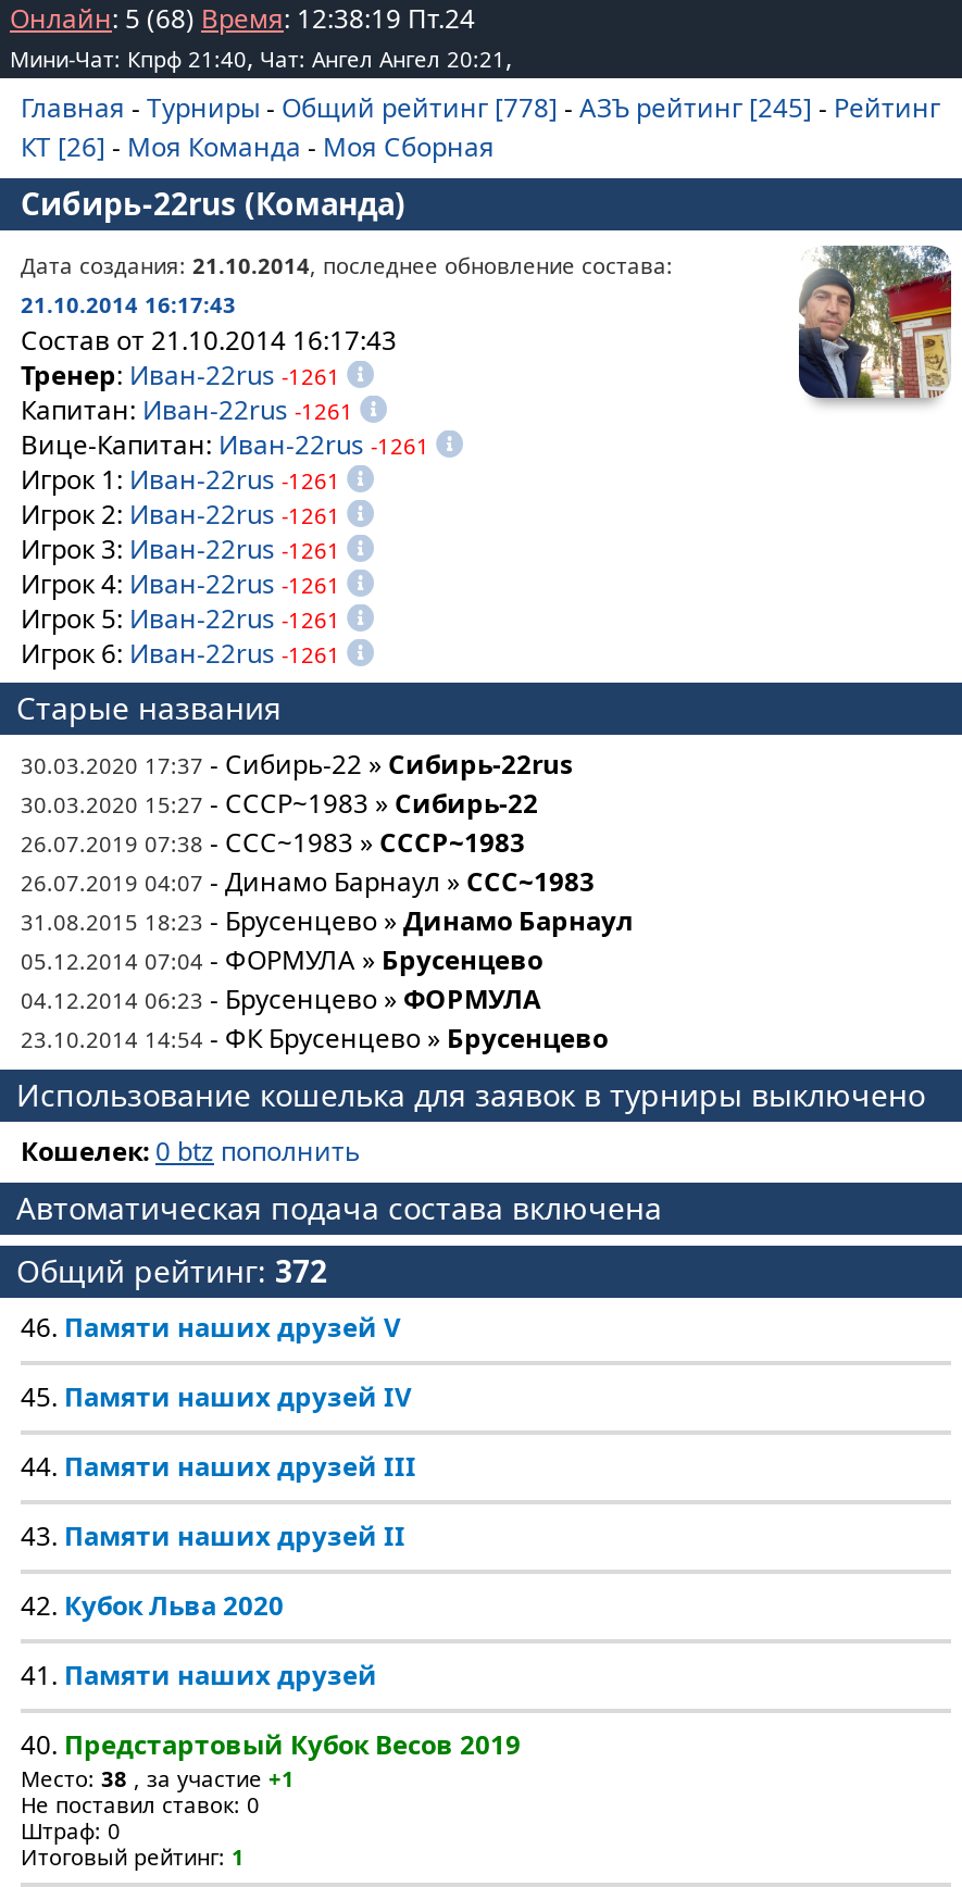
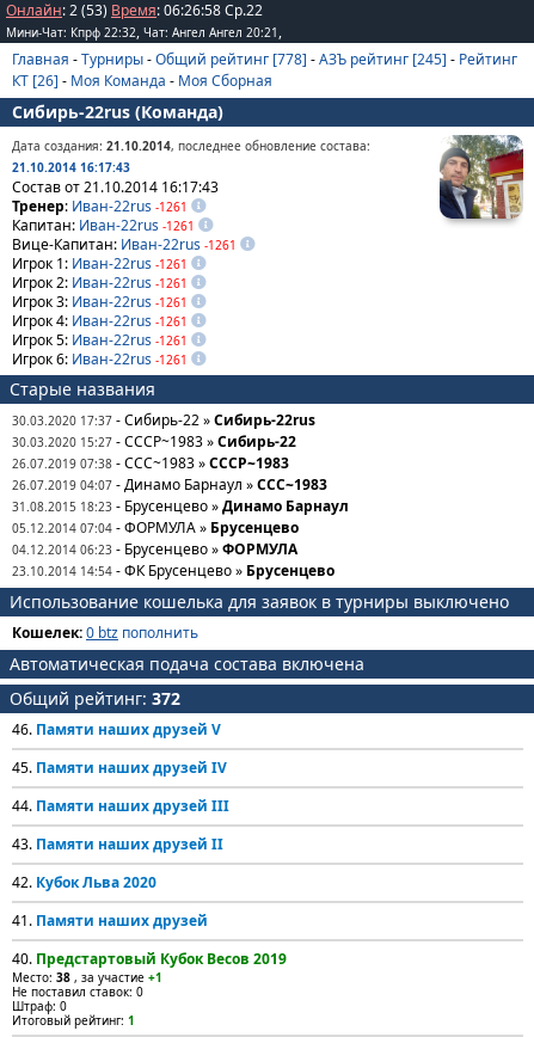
[10,0,475,37] Онлайн: 5 (68) Время: 12:38:19 Пт.24 -> [6,0,263,20] Онлайн: 2 (53) Время: 06:26:58 Ср.22
[10,39,512,76] Мини-Чат: Кпрф 21:40, Чат: Ангел Ангел 20:21, -> [6,22,282,42] Мини-Чат: Кпрф 22:32, Чат: Ангел Ангел 20:21,

